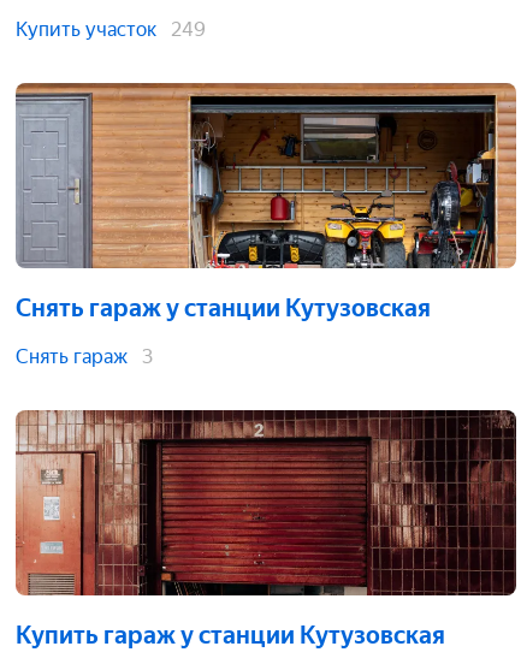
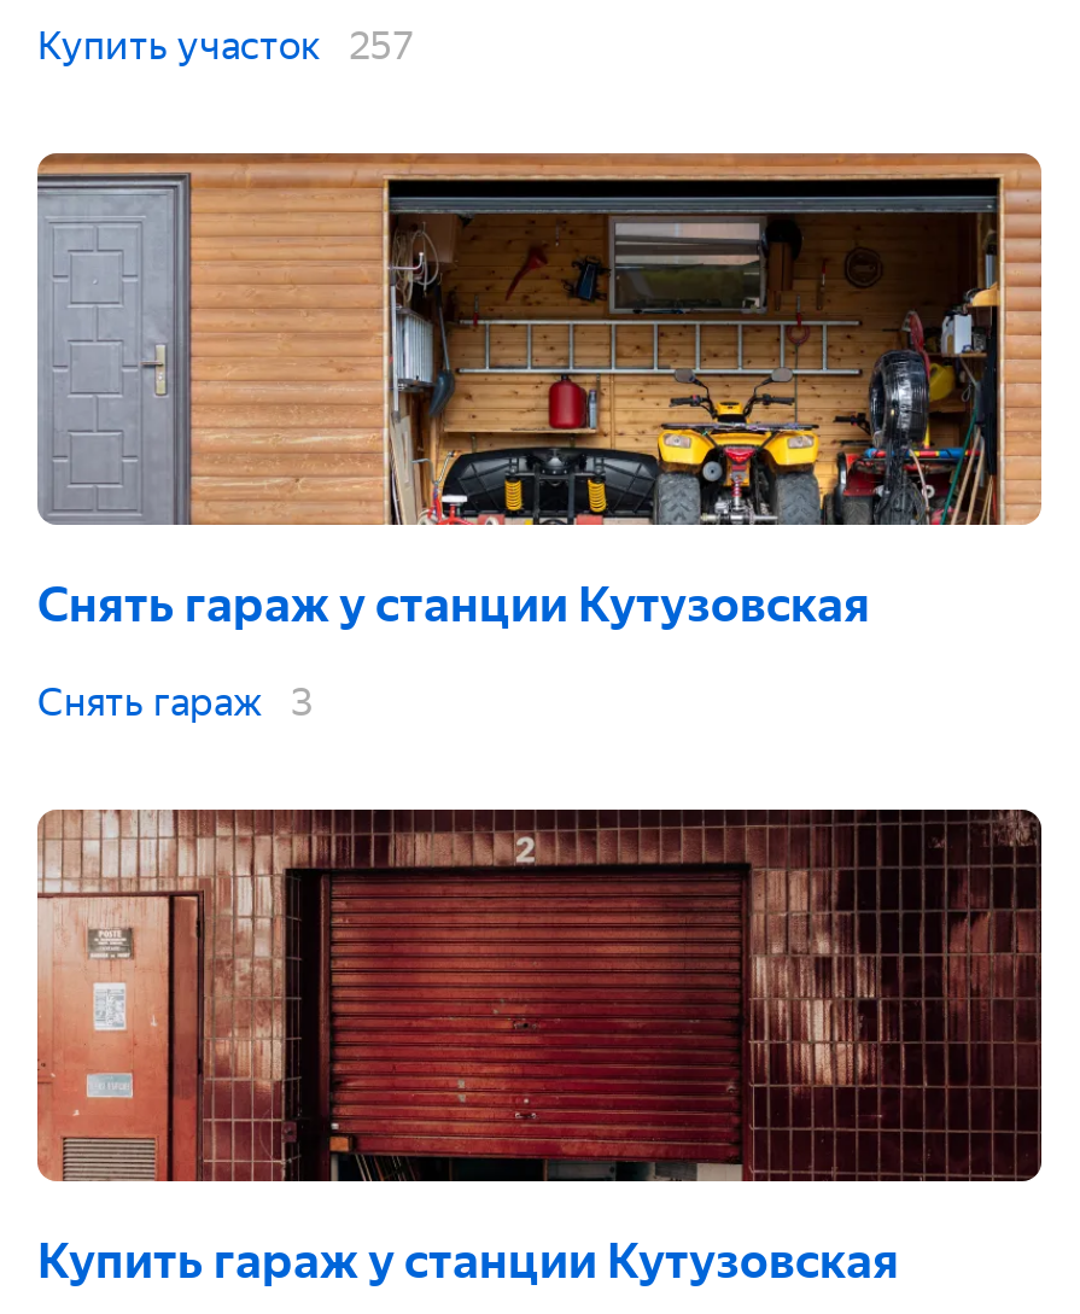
[16,18,206,41] Купить участок 249 -> [37,23,414,69] Купить участок 257

